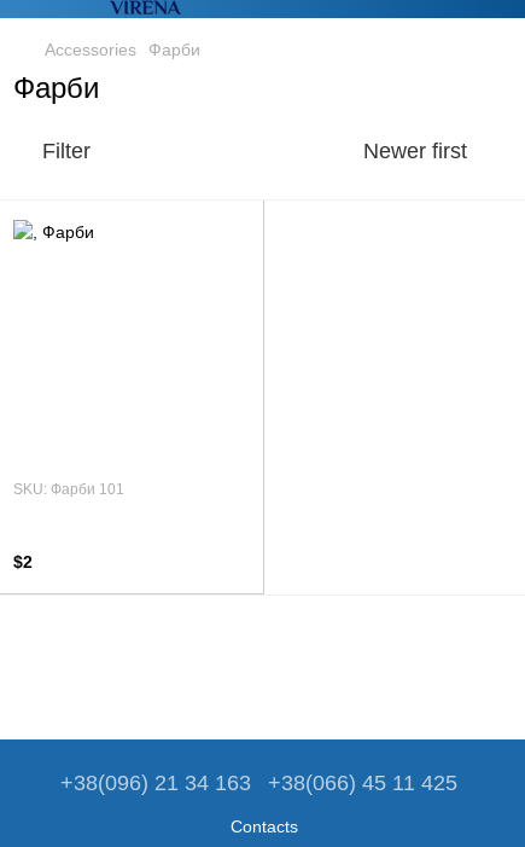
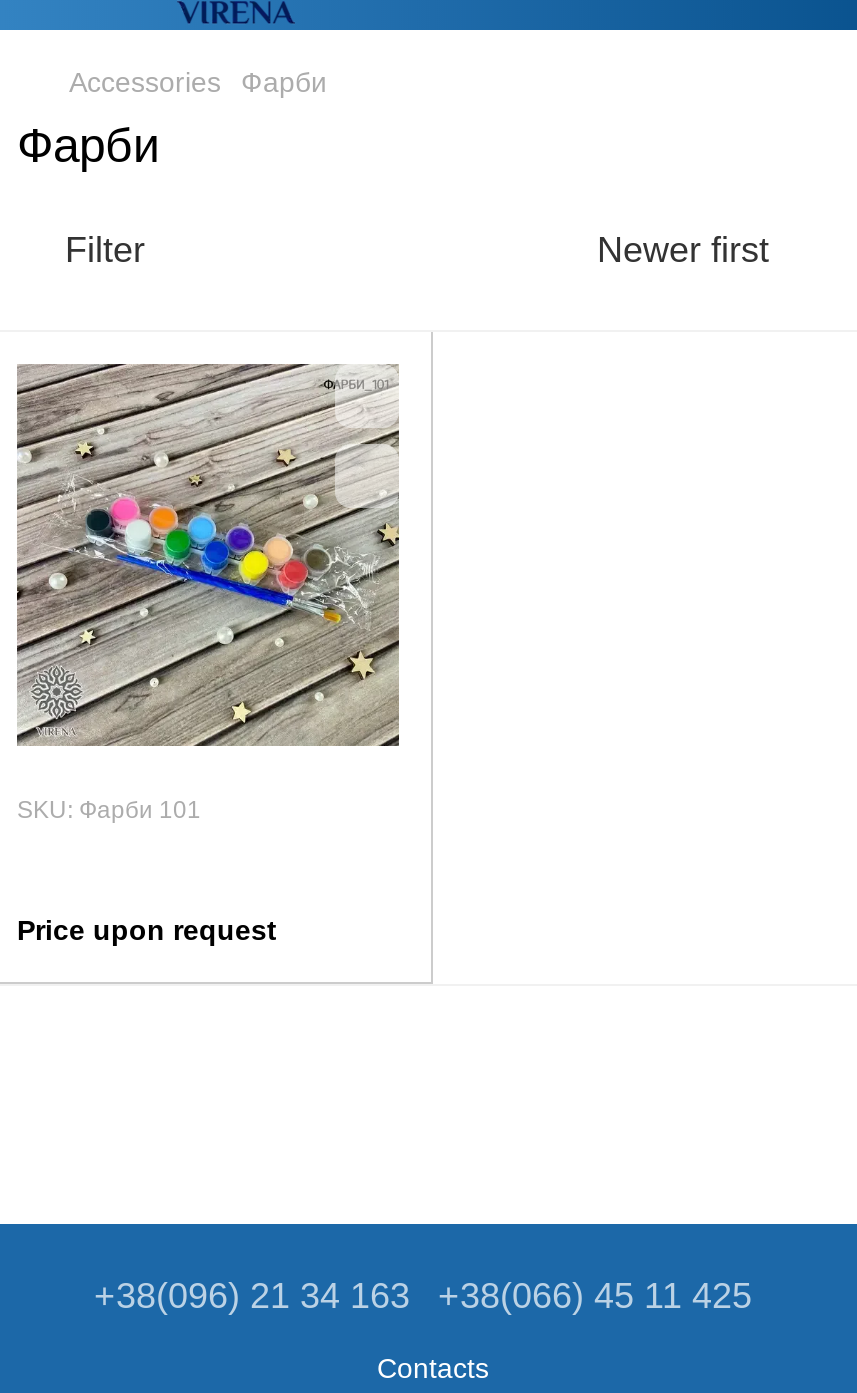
none -> [15,362,401,748] [image]
[13,552,33,572] $2 -> [17,914,277,946] Price upon request

